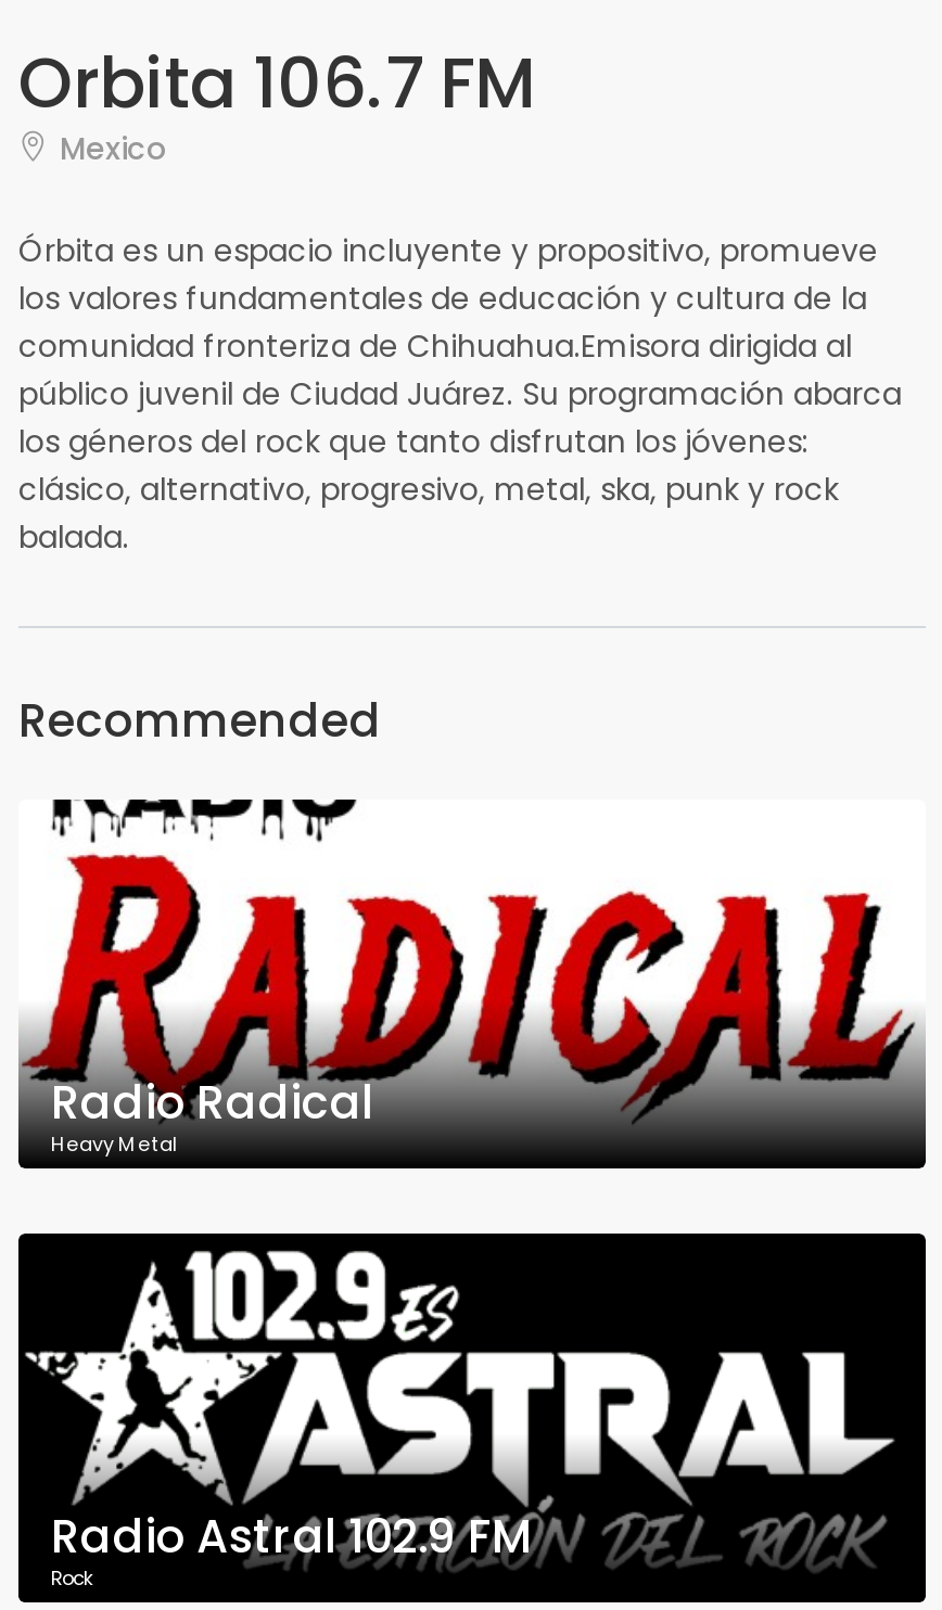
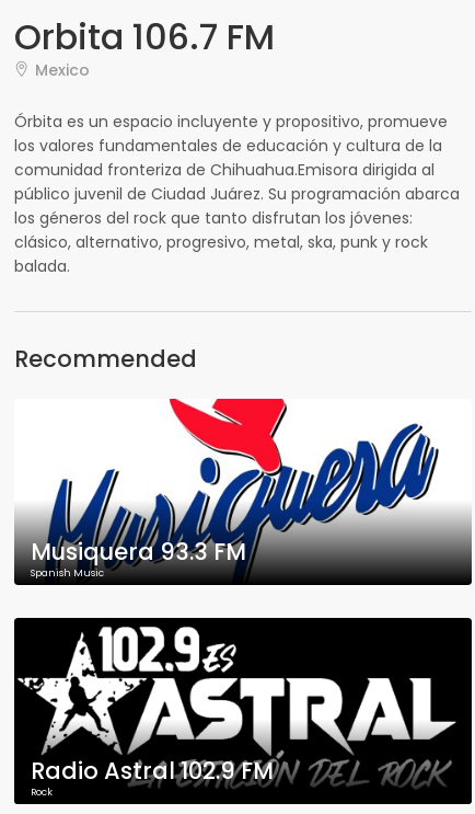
[34,797,915,1158] [image] | Radio Radical | Heavy Metal -> [25,398,465,580] [image] | Musiquera 93.3 FM | Spanish Music

